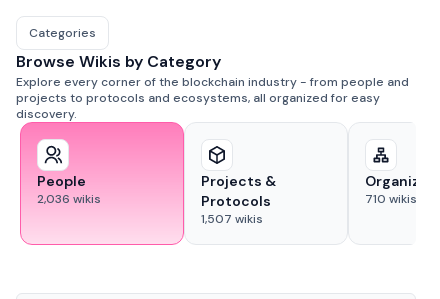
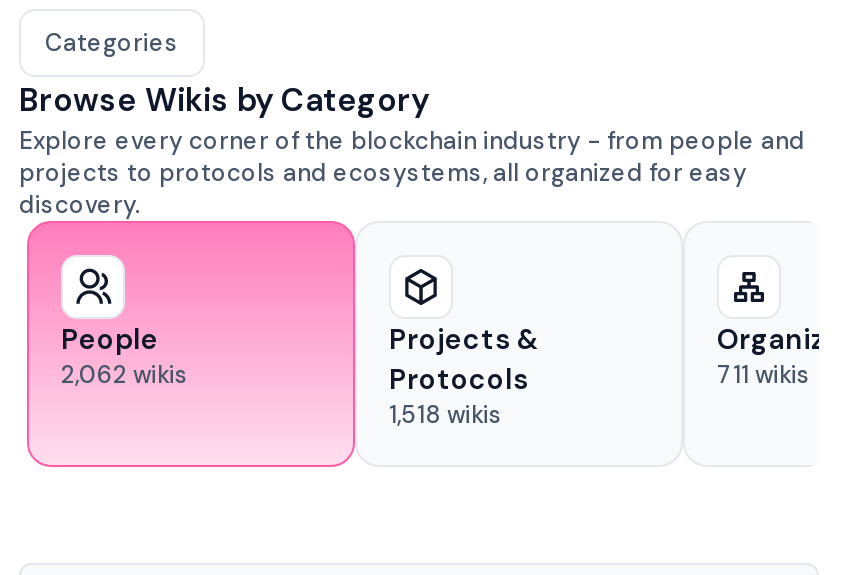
[37,191,101,207] 2,036 wikis -> [61,359,189,391] 2,062 wikis
[365,191,417,207] 710 wikis -> [717,359,811,391] 711 wikis
[201,211,263,227] 1,507 wikis -> [389,399,503,431] 1,518 wikis

